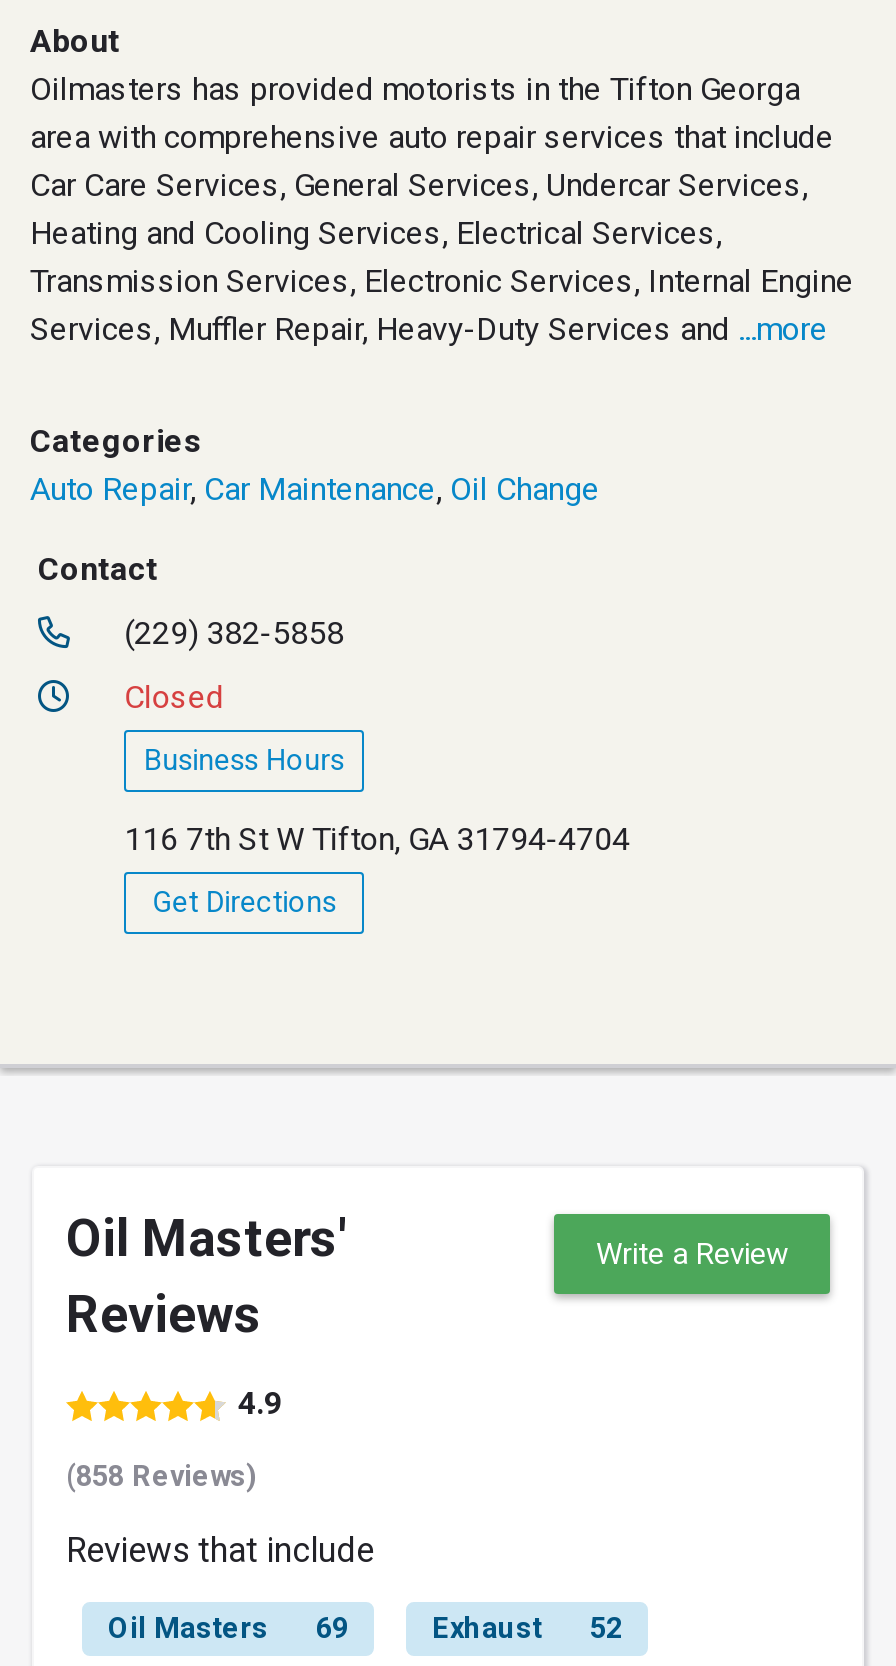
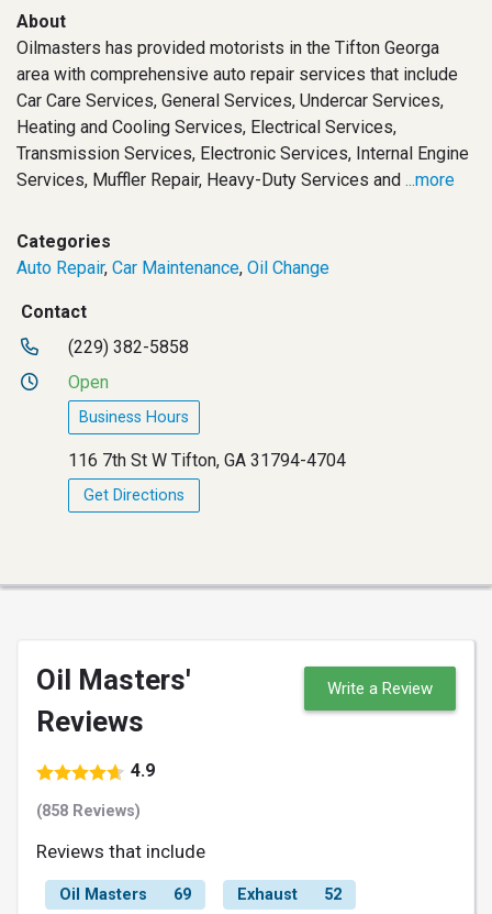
[124,678,224,716] Closed -> [68,372,109,393] Open

